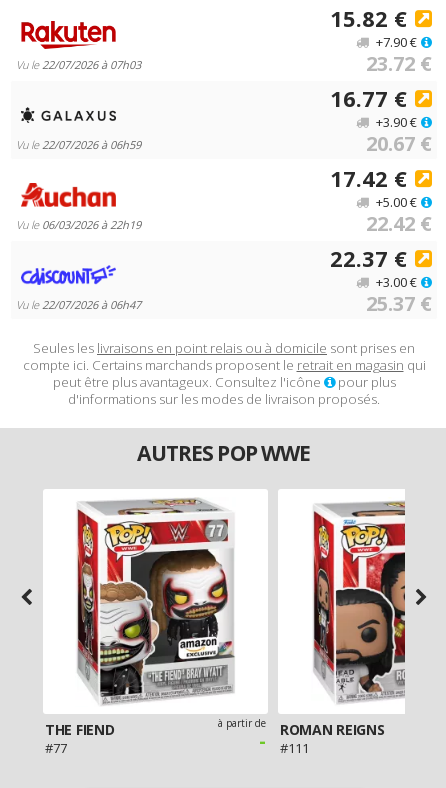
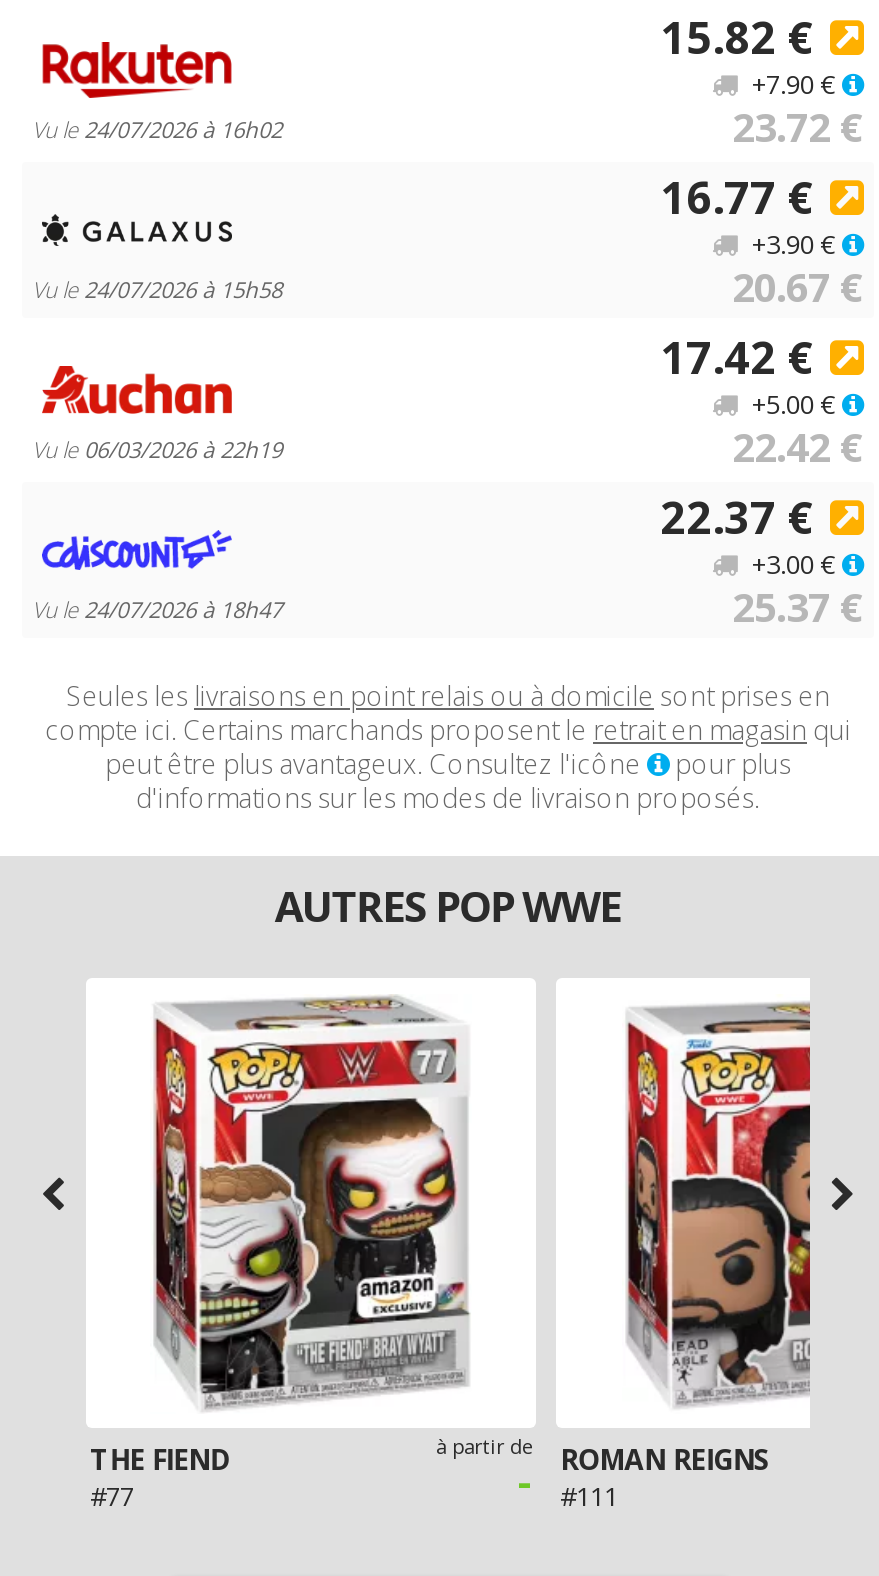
[16,57,141,72] Vu le 22/07/2026 à 07h03 -> [32,114,282,144] Vu le 24/07/2026 à 16h02
[16,137,141,152] Vu le 22/07/2026 à 06h59 -> [32,274,282,304] Vu le 24/07/2026 à 15h58
[16,297,141,312] Vu le 22/07/2026 à 06h47 -> [32,594,282,624] Vu le 24/07/2026 à 18h47

